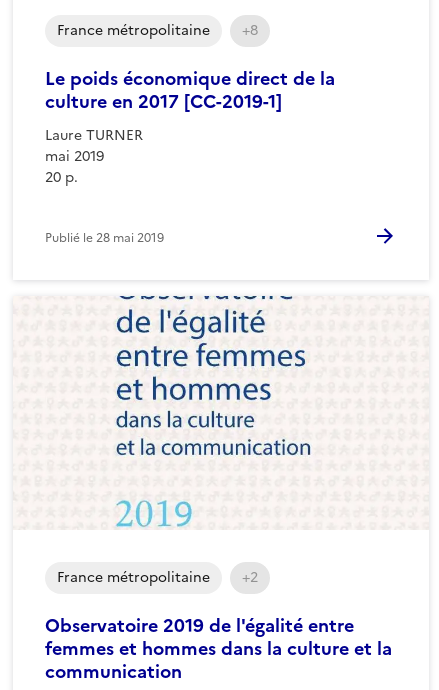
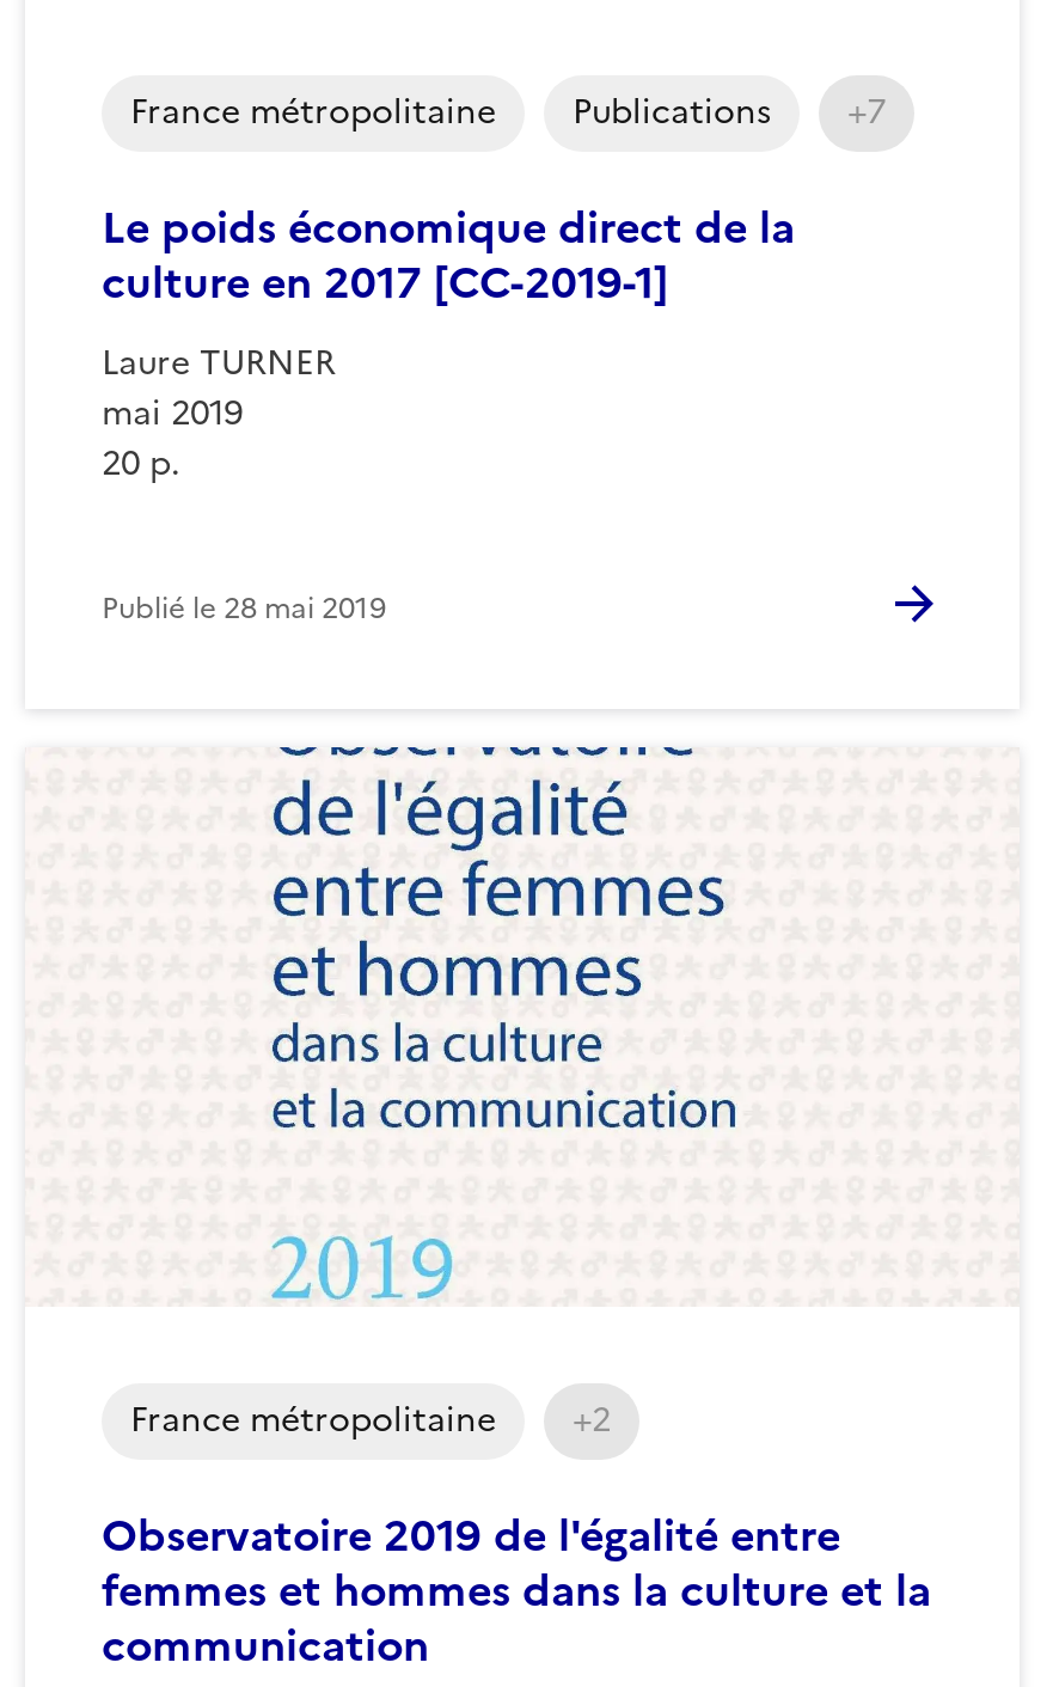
[242,19,258,40] +8 -> [573,86,886,136] Publications | +7

